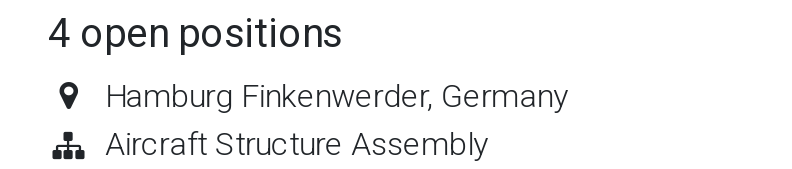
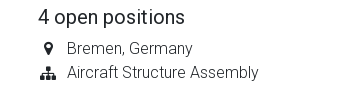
[105,77,569,115] Hamburg Finkenwerder, Germany -> [67,39,193,58] Bremen, Germany

